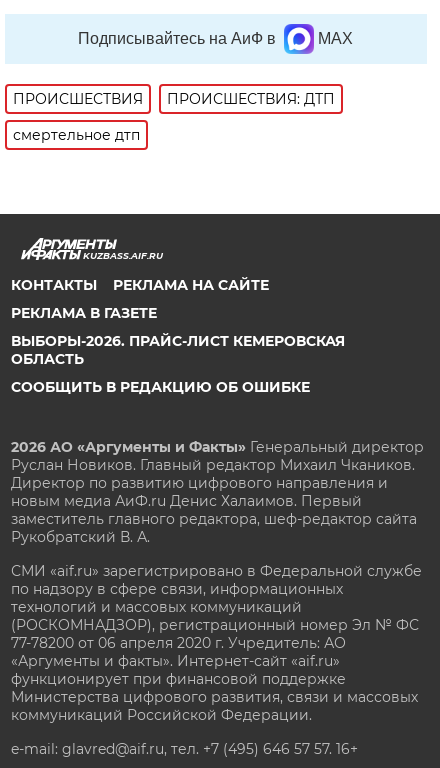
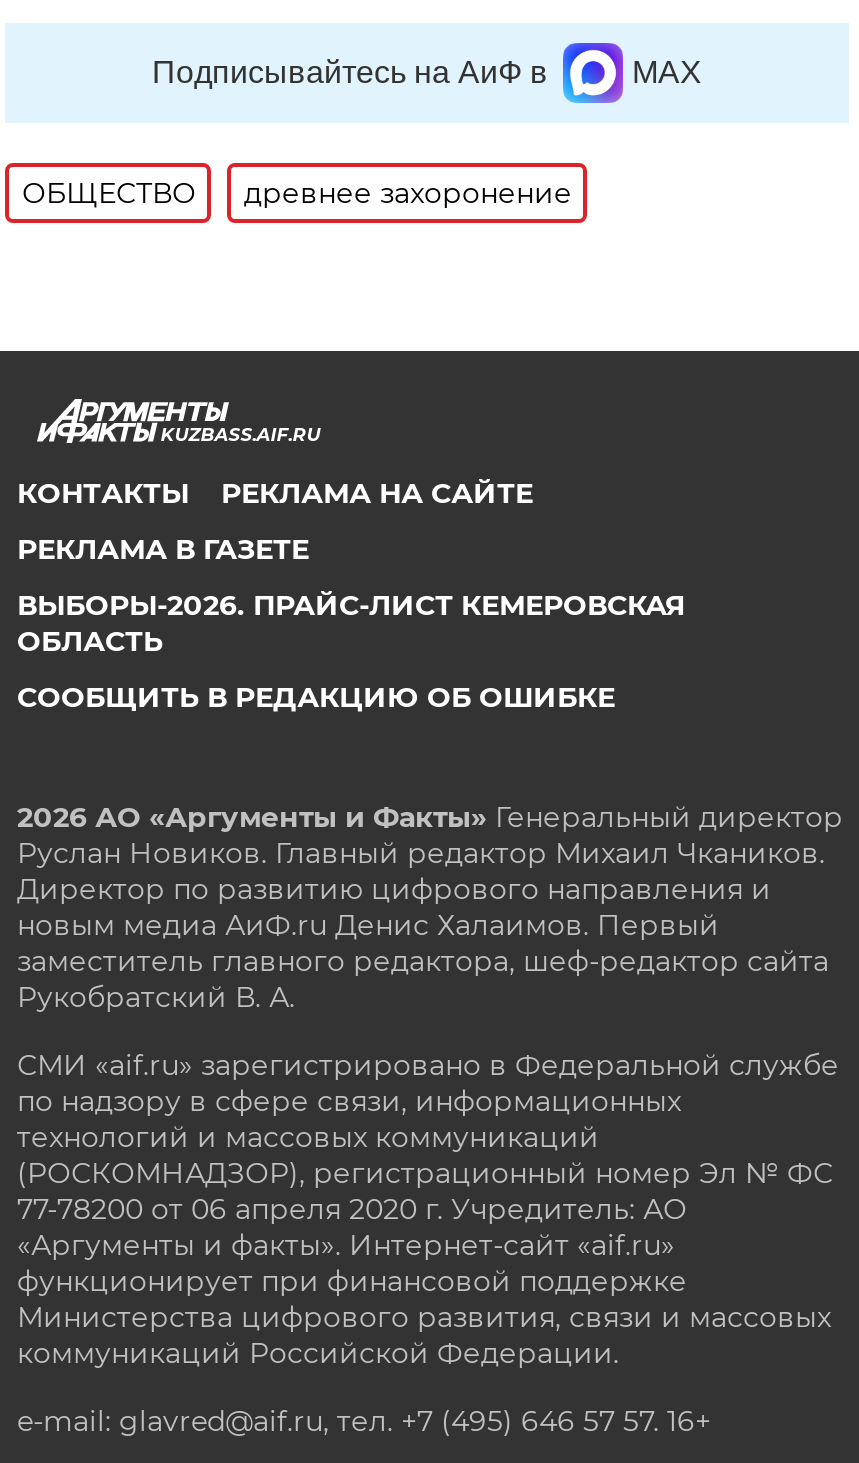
[13,90,335,144] ПРОИСШЕСТВИЯ | ПРОИСШЕСТВИЯ: ДТП | смертельное дтп -> [22,175,572,211] ОБЩЕСТВО | древнее захоронение

